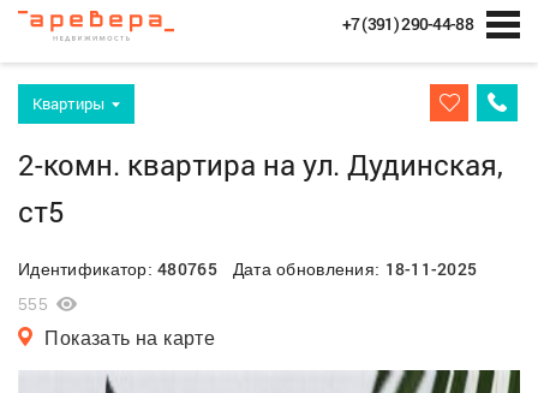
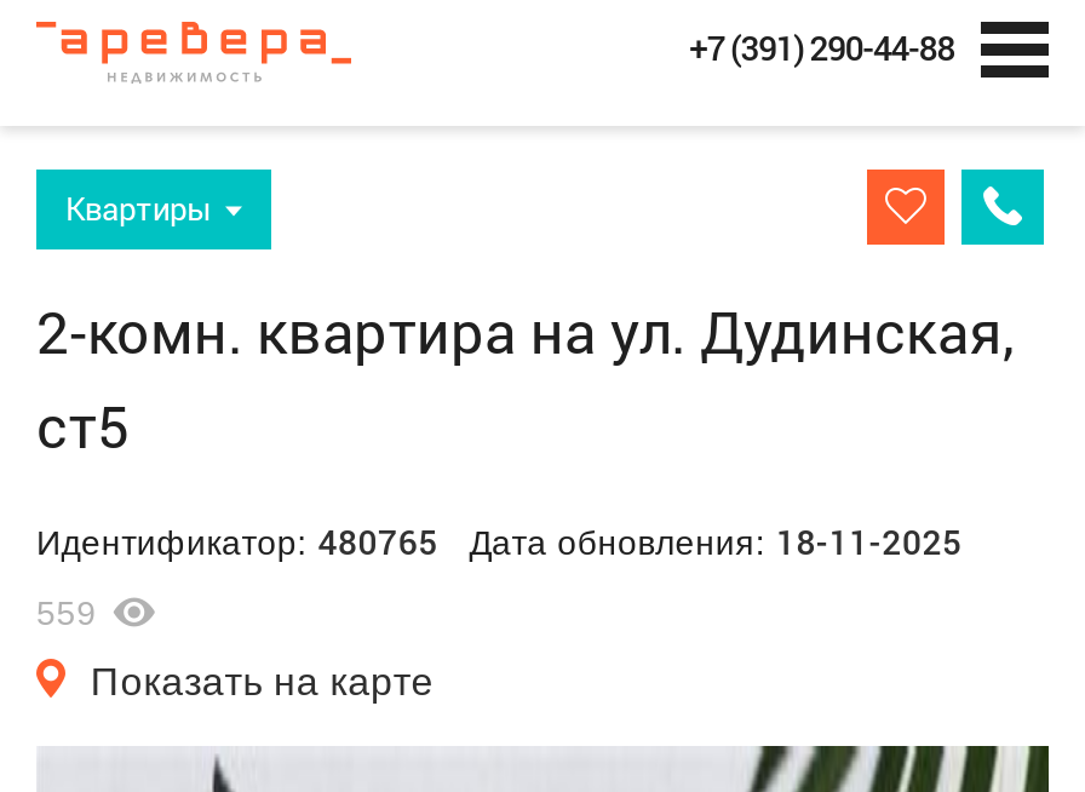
[18,294,48,314] 555 -> [36,593,97,632] 559

